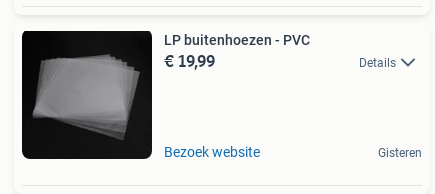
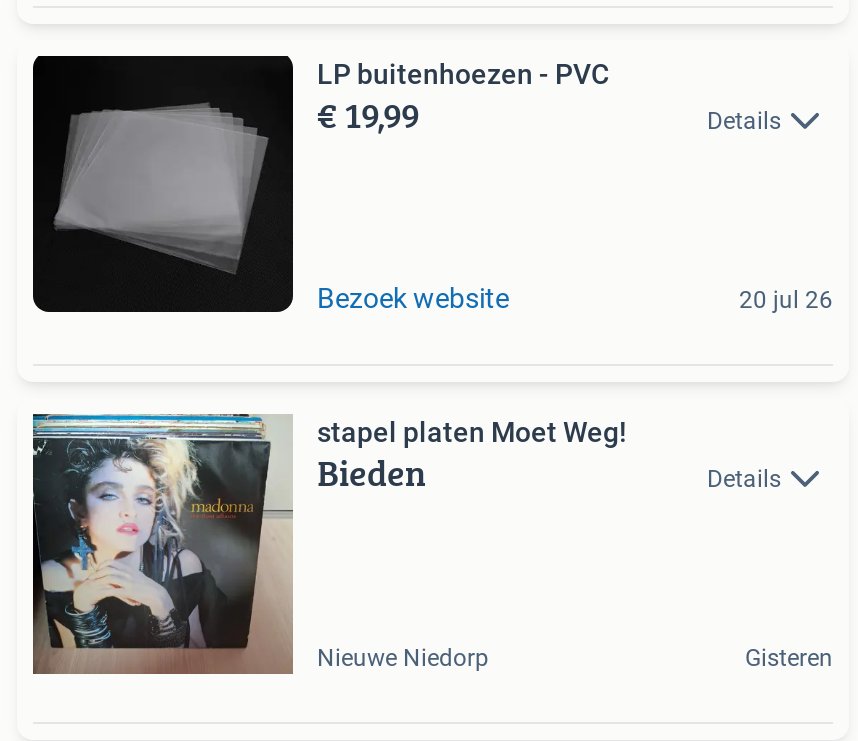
none -> [31,413,781,677] [image] | stapel platen Moet Weg! | Bieden | Details
none -> [317,645,489,673] Nieuwe Niedorp
none -> [739,287,833,315] 20 jul 26

